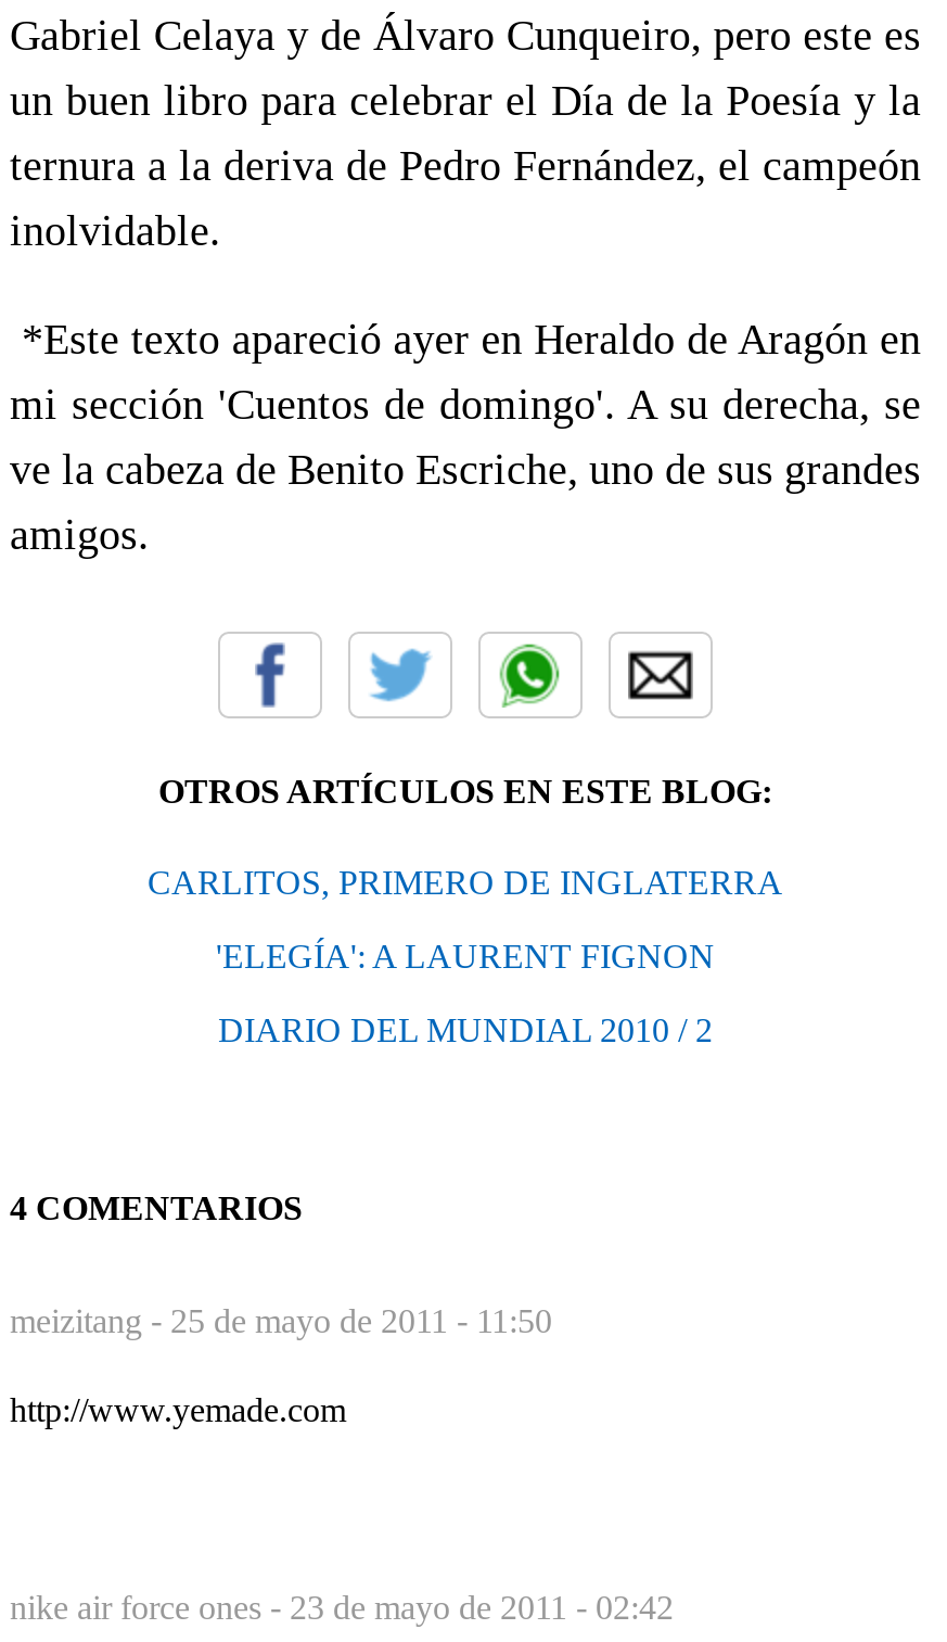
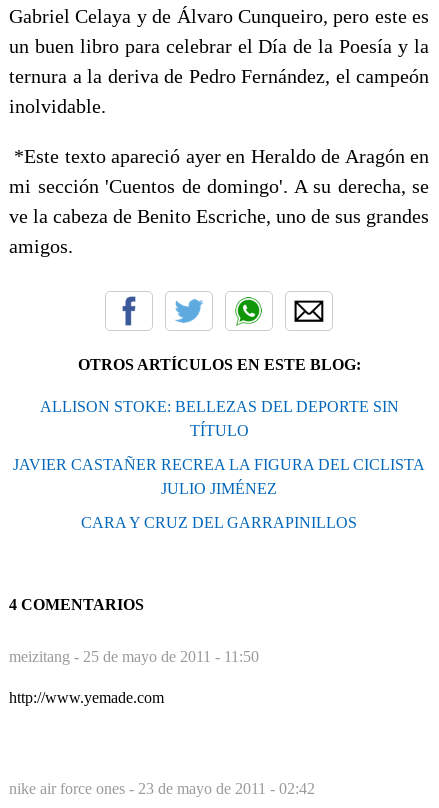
[148,863,783,900] CARLITOS, PRIMERO DE INGLATERRA -> [39,398,398,439] ALLISON STOKE: BELLEZAS DEL DEPORTE SIN | TÍTULO
[216,937,715,974] 'ELEGÍA': A LAURENT FIGNON -> [13,456,425,497] JAVIER CASTAÑER RECREA LA FIGURA DEL CICLISTA | JULIO JIMÉNEZ
[218,1011,713,1048] DIARIO DEL MUNDIAL 2010 / 2 -> [81,514,357,531] CARA Y CRUZ DEL GARRAPINILLOS

